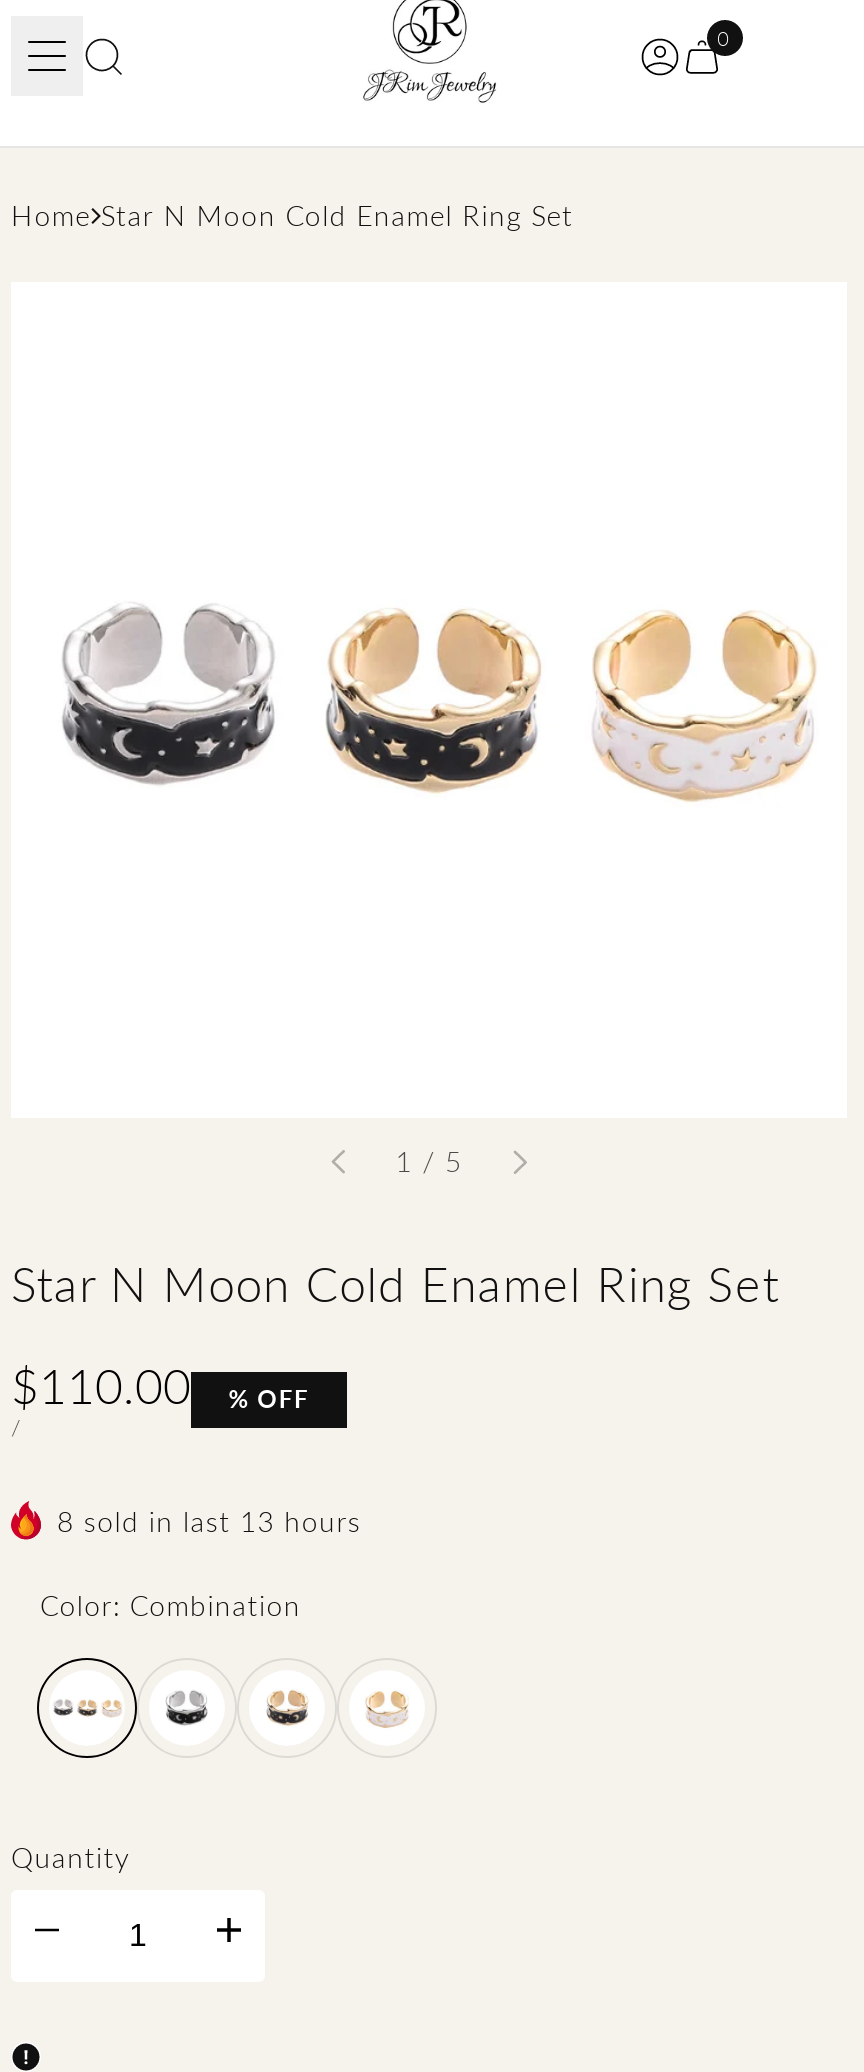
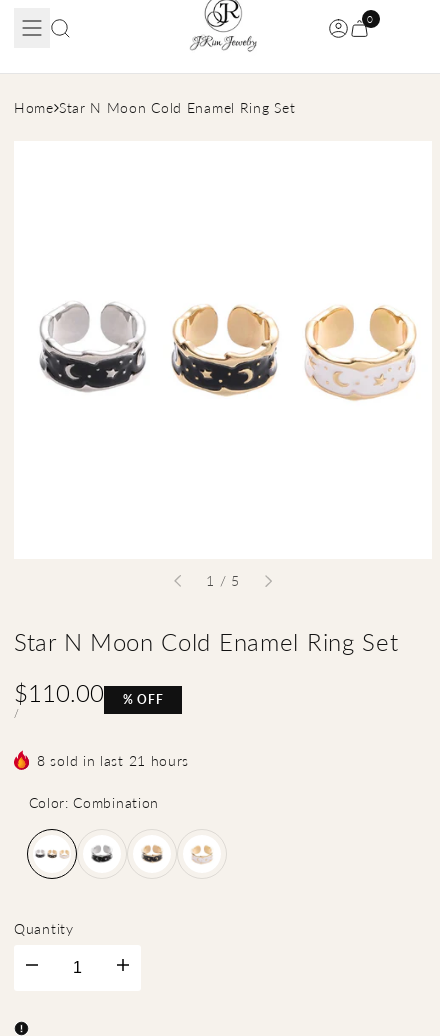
[57,1504,361,1538] 8 sold in last 13 hours -> [37,752,189,769] 8 sold in last 21 hours

